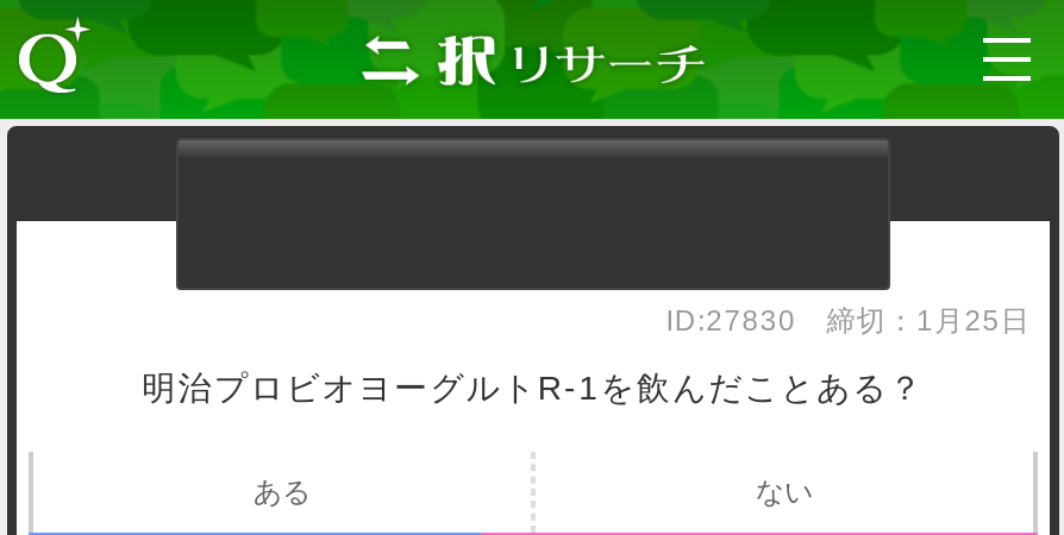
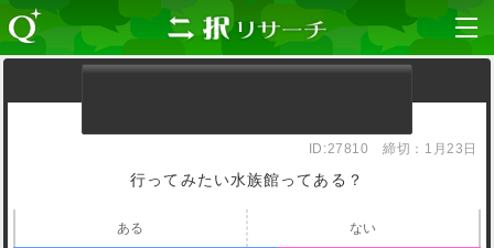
[666,304,1031,338] ID:27830 締切：1月25日 -> [309,141,477,157] ID:27810 締切：1月23日
[142,369,925,407] 明治プロビオヨーグルトR-1を飲んだことある？ -> [130,171,364,188] 行ってみたい水族館ってある？

